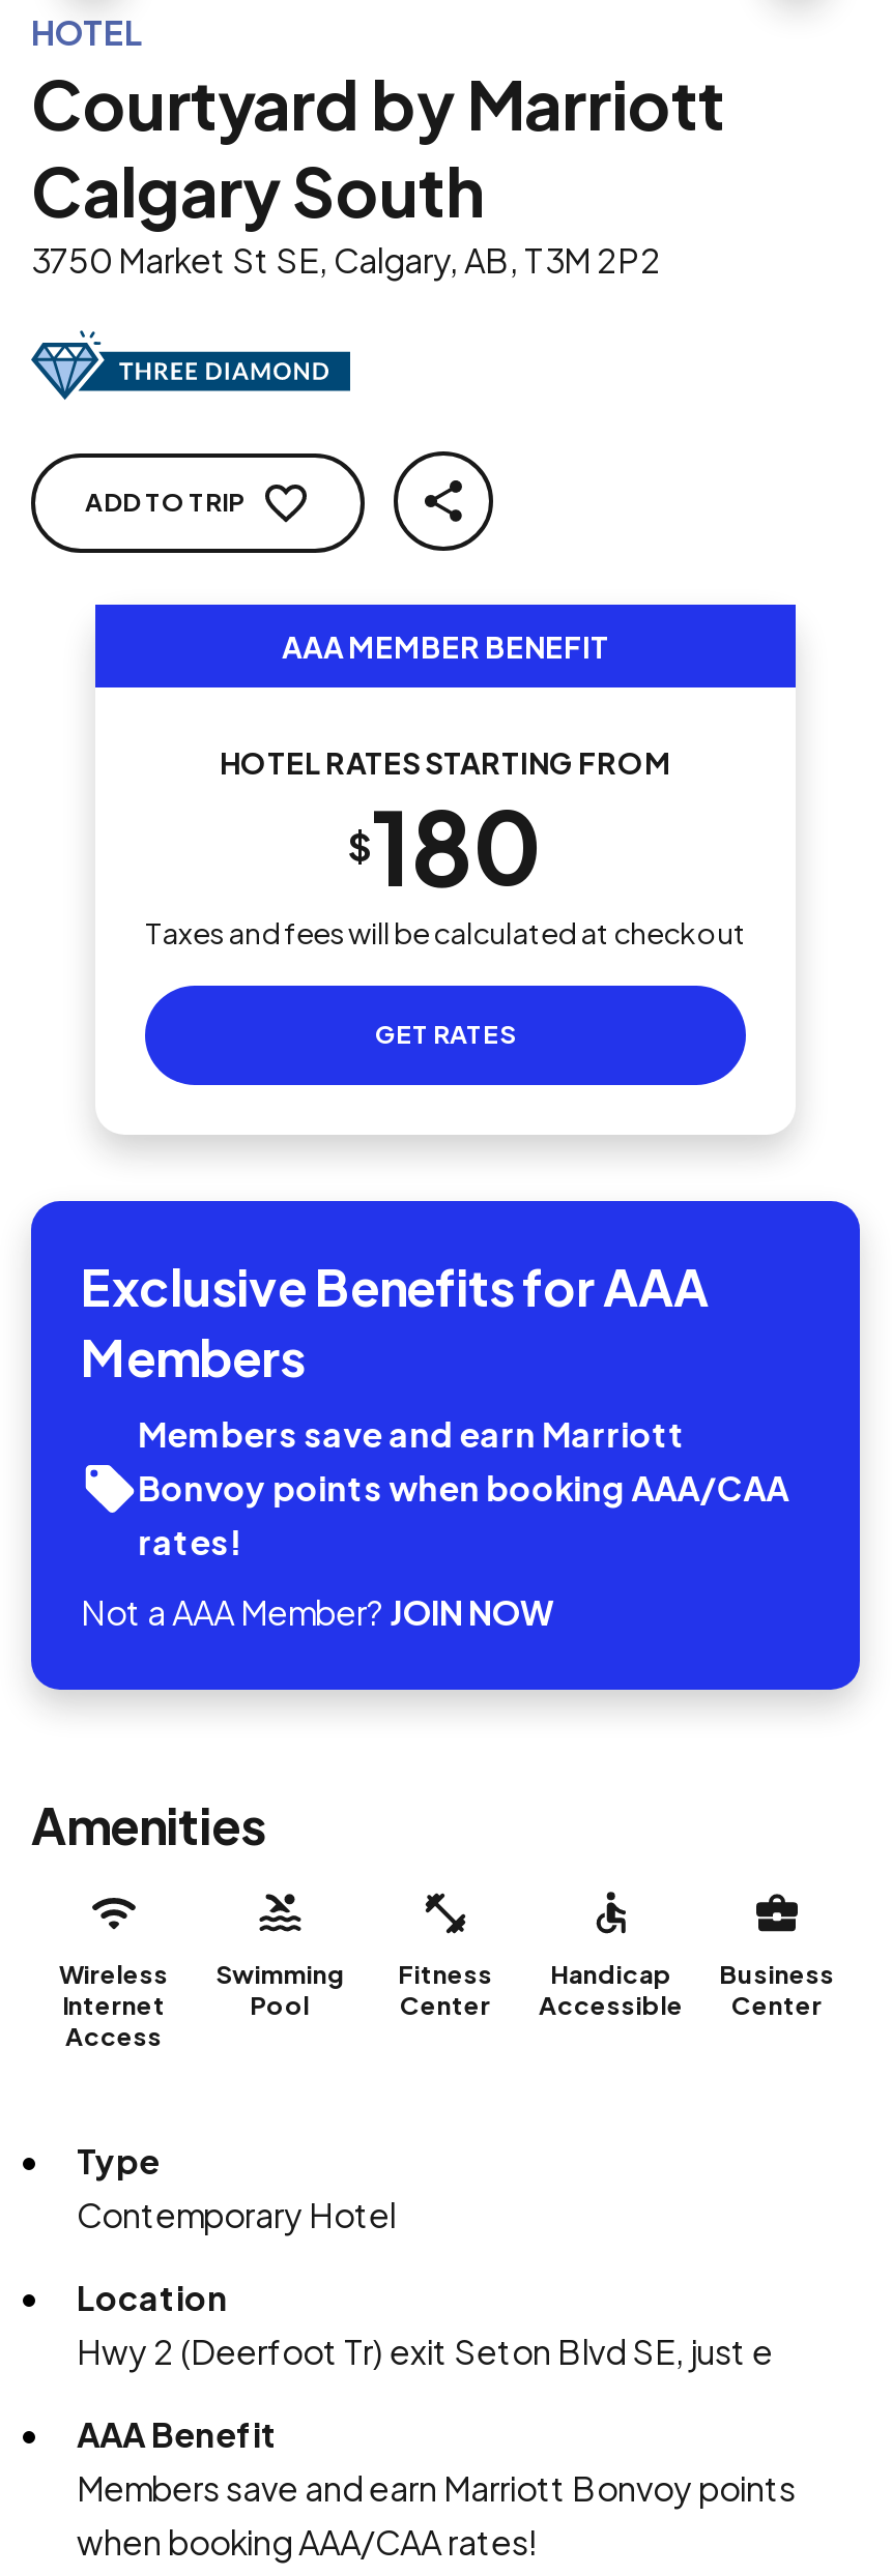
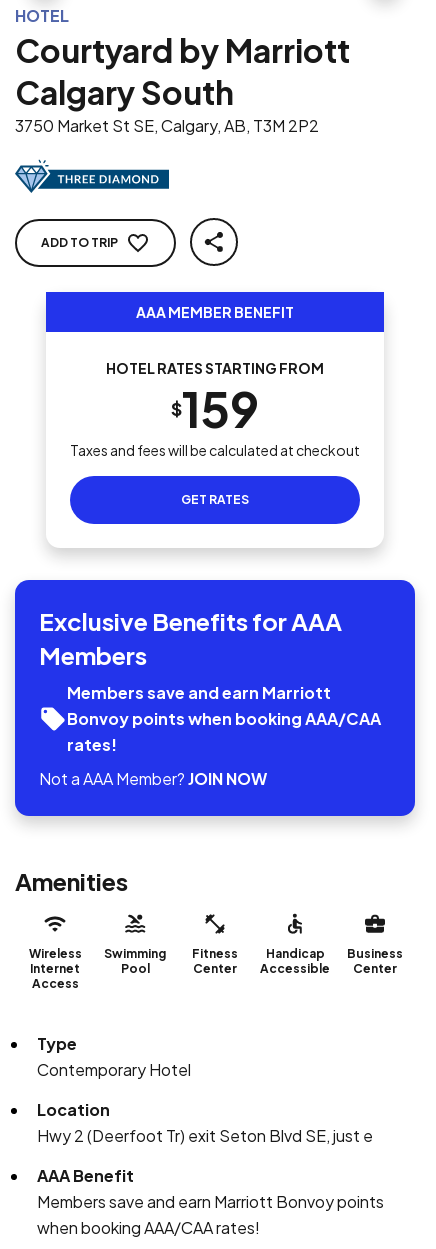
[348,783,543,909] $180 -> [171,378,259,439] $159

